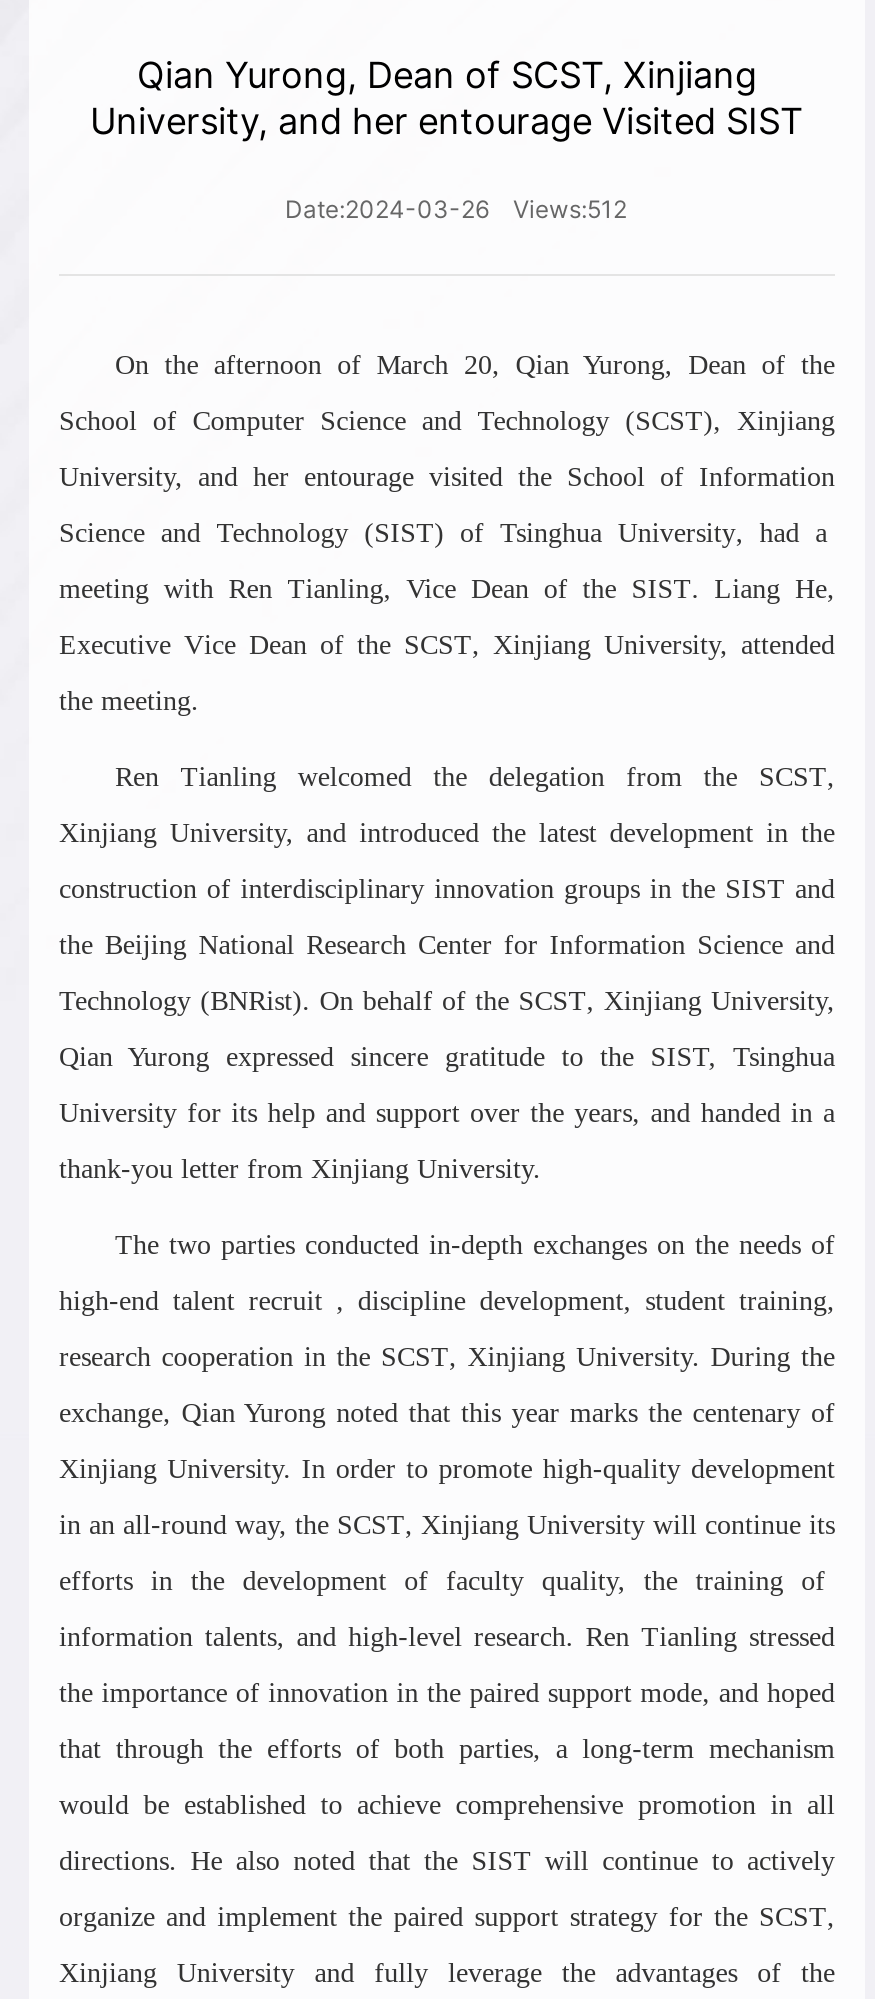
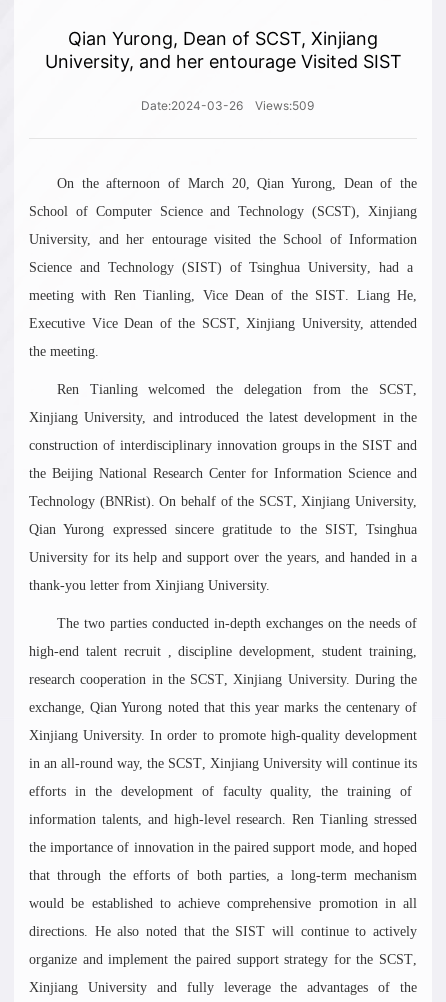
[279,193,627,223] Date:2024-03-26 Views:512 -> [138,98,314,113] Date:2024-03-26 Views:509

